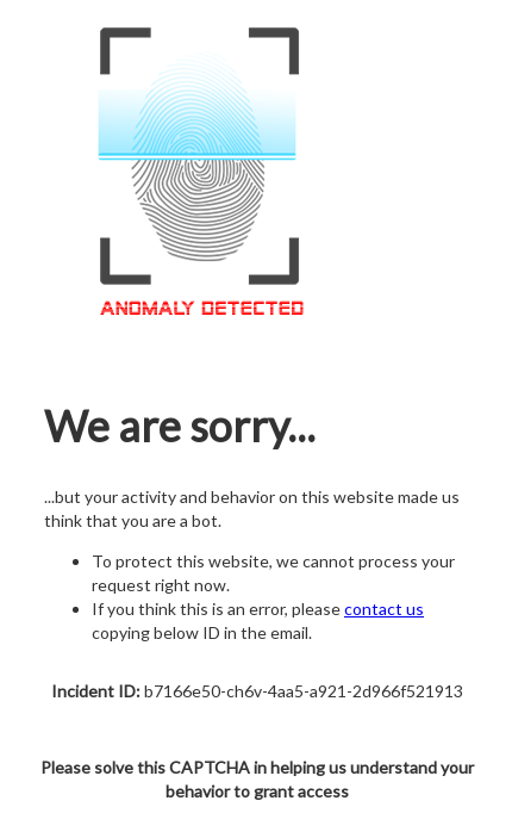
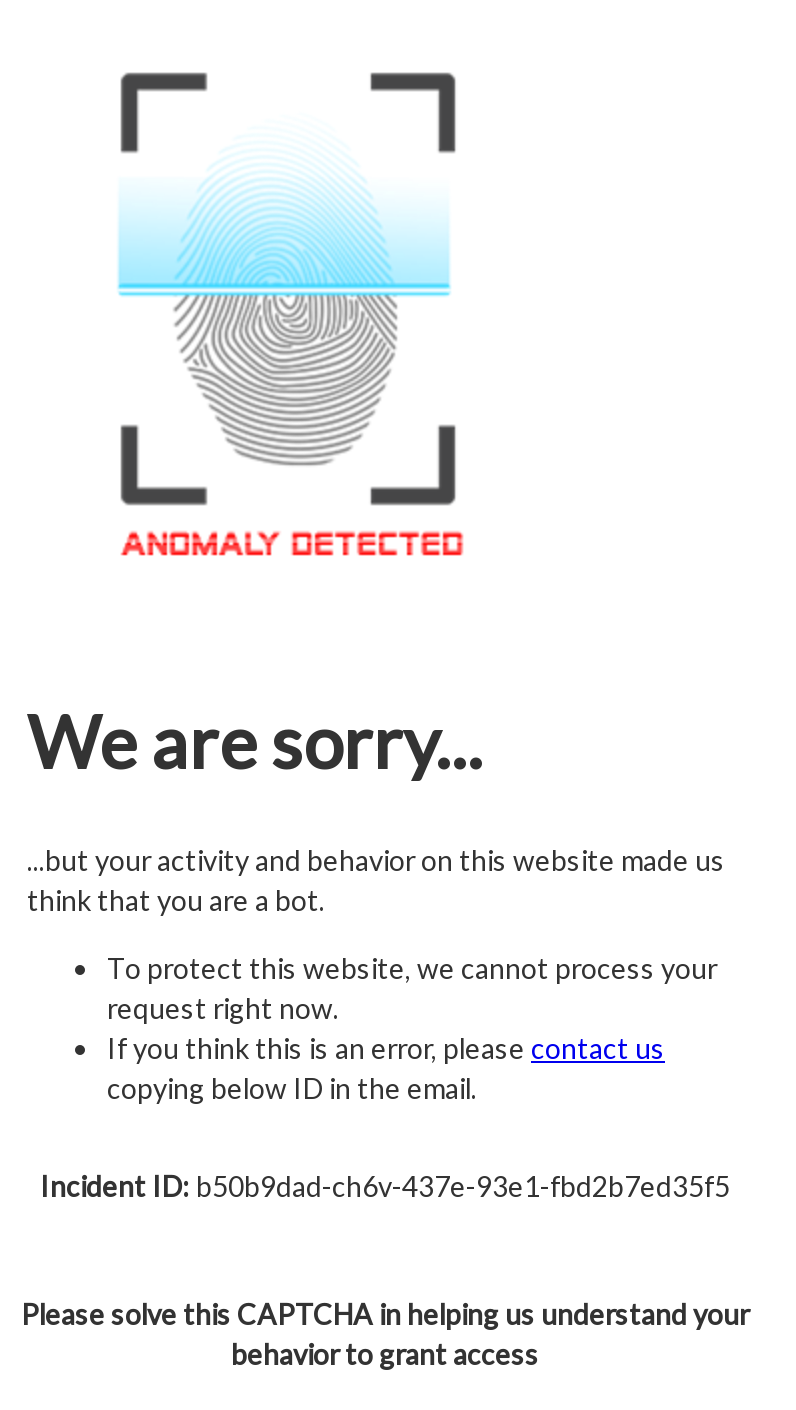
[51,681,463,701] Incident ID: b7166e50-ch6v-4aa5-a921-2d966f521913 -> [40,1169,730,1203] Incident ID: b50b9dad-ch6v-437e-93e1-fbd2b7ed35f5

